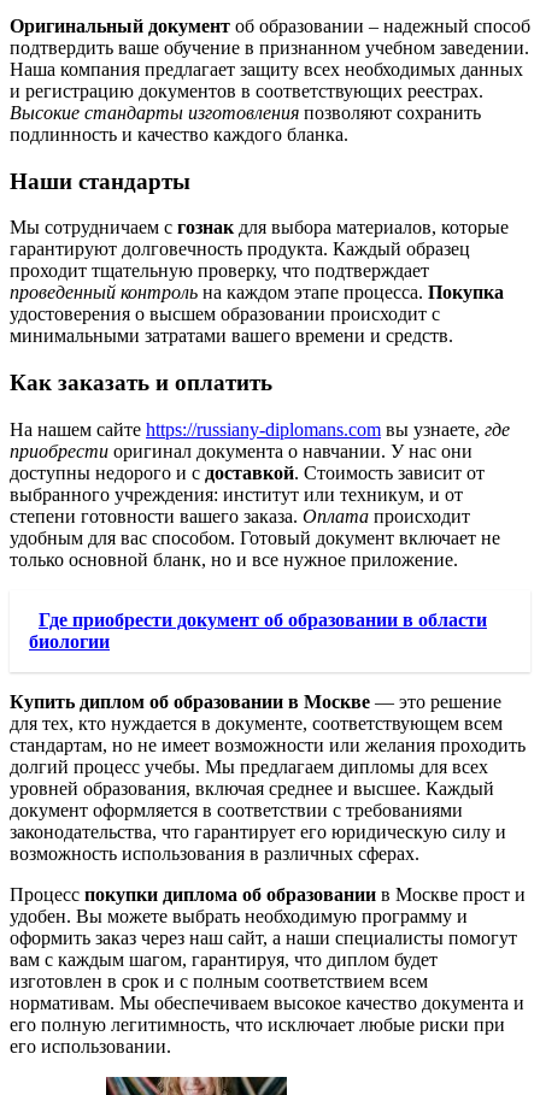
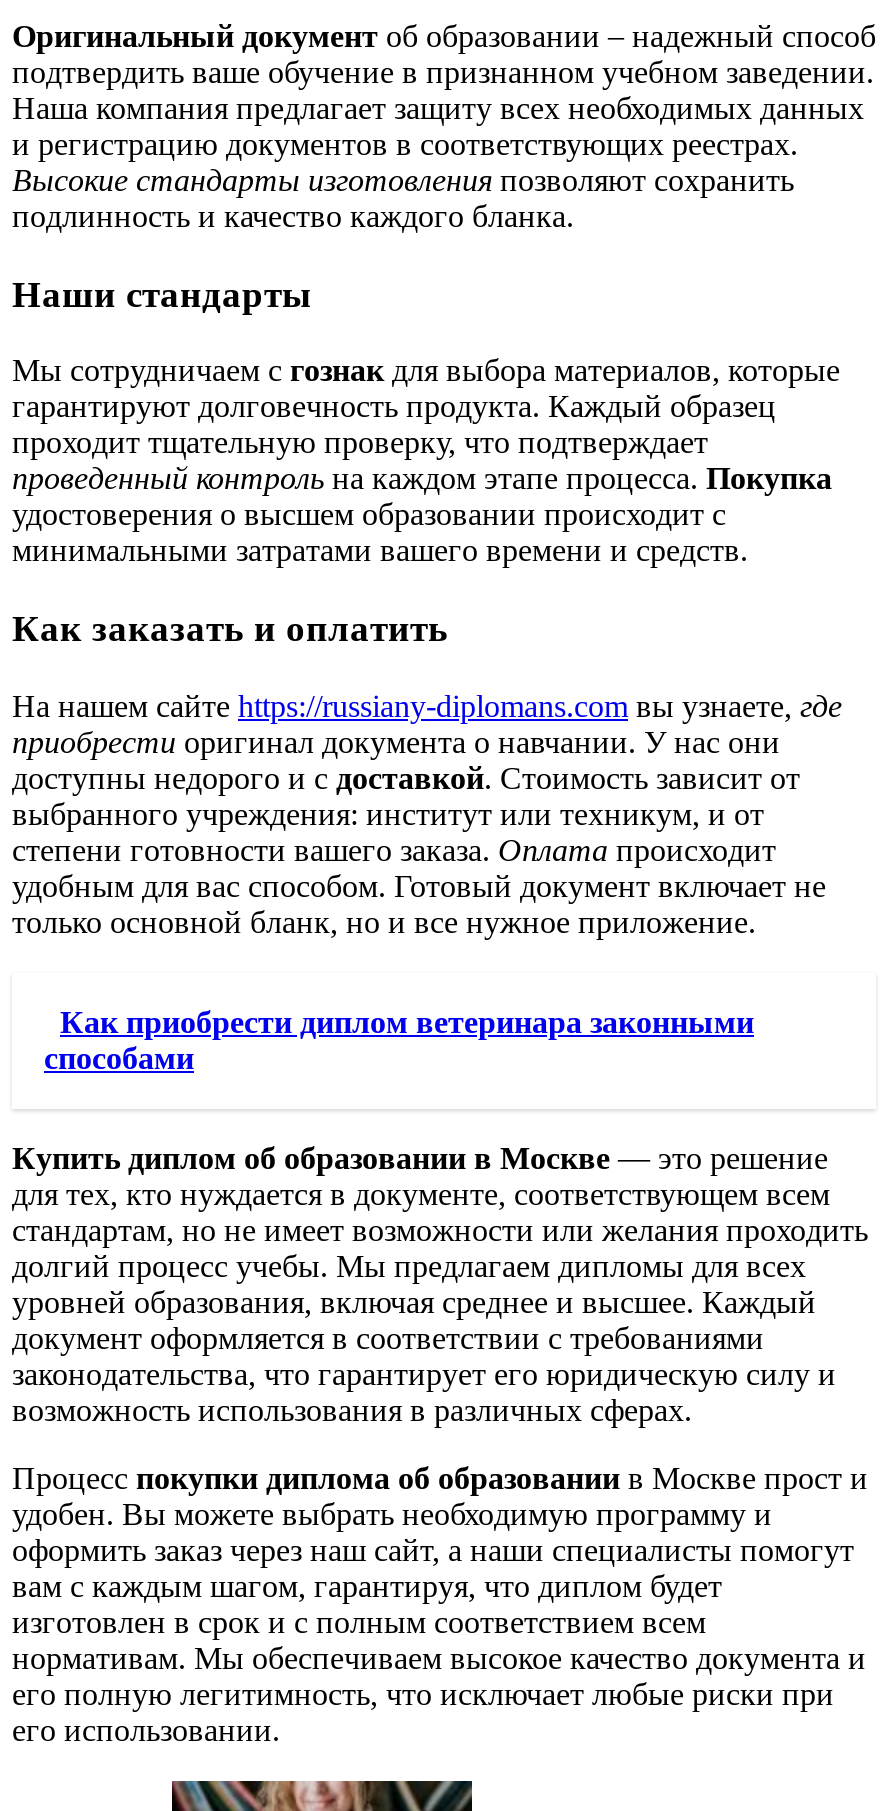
[29,609,487,651] Где приобрести документ об образовании в области | биологии -> [44,1004,754,1074] Как приобрести диплом ветеринара законными | способами

